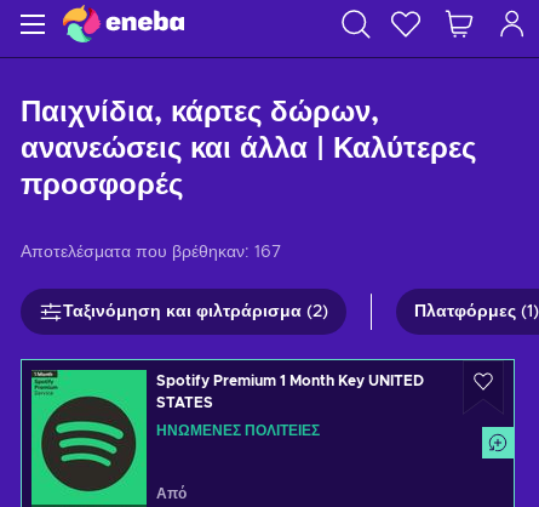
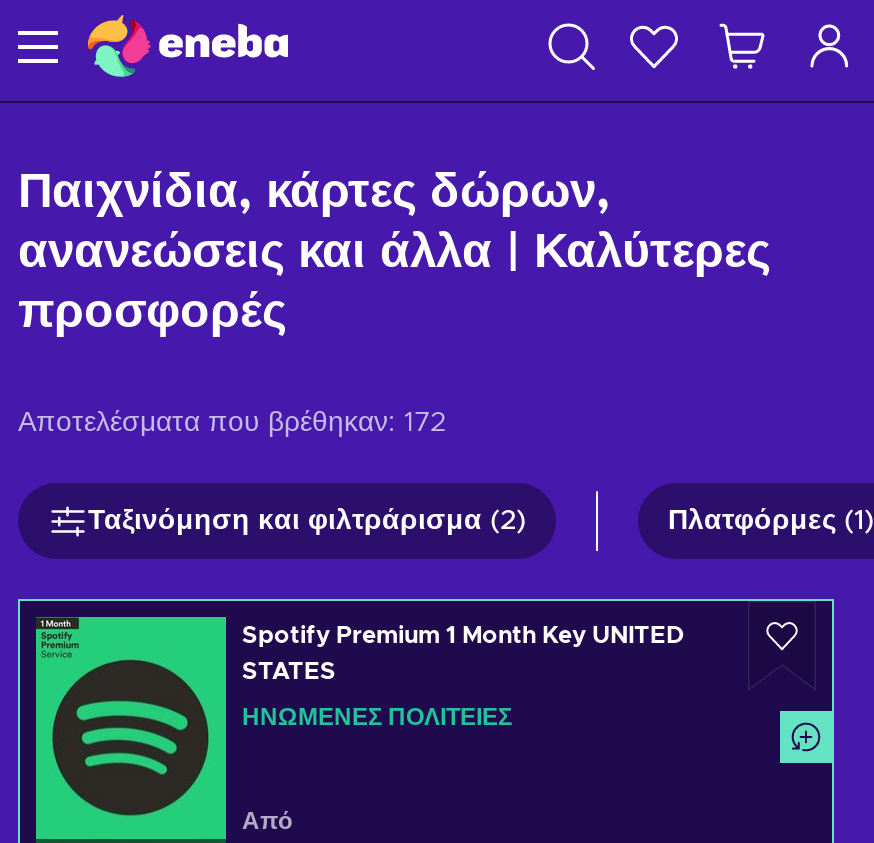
[21,244,281,261] Αποτελέσματα που βρέθηκαν: 167 -> [18,409,446,437] Αποτελέσματα που βρέθηκαν: 172

